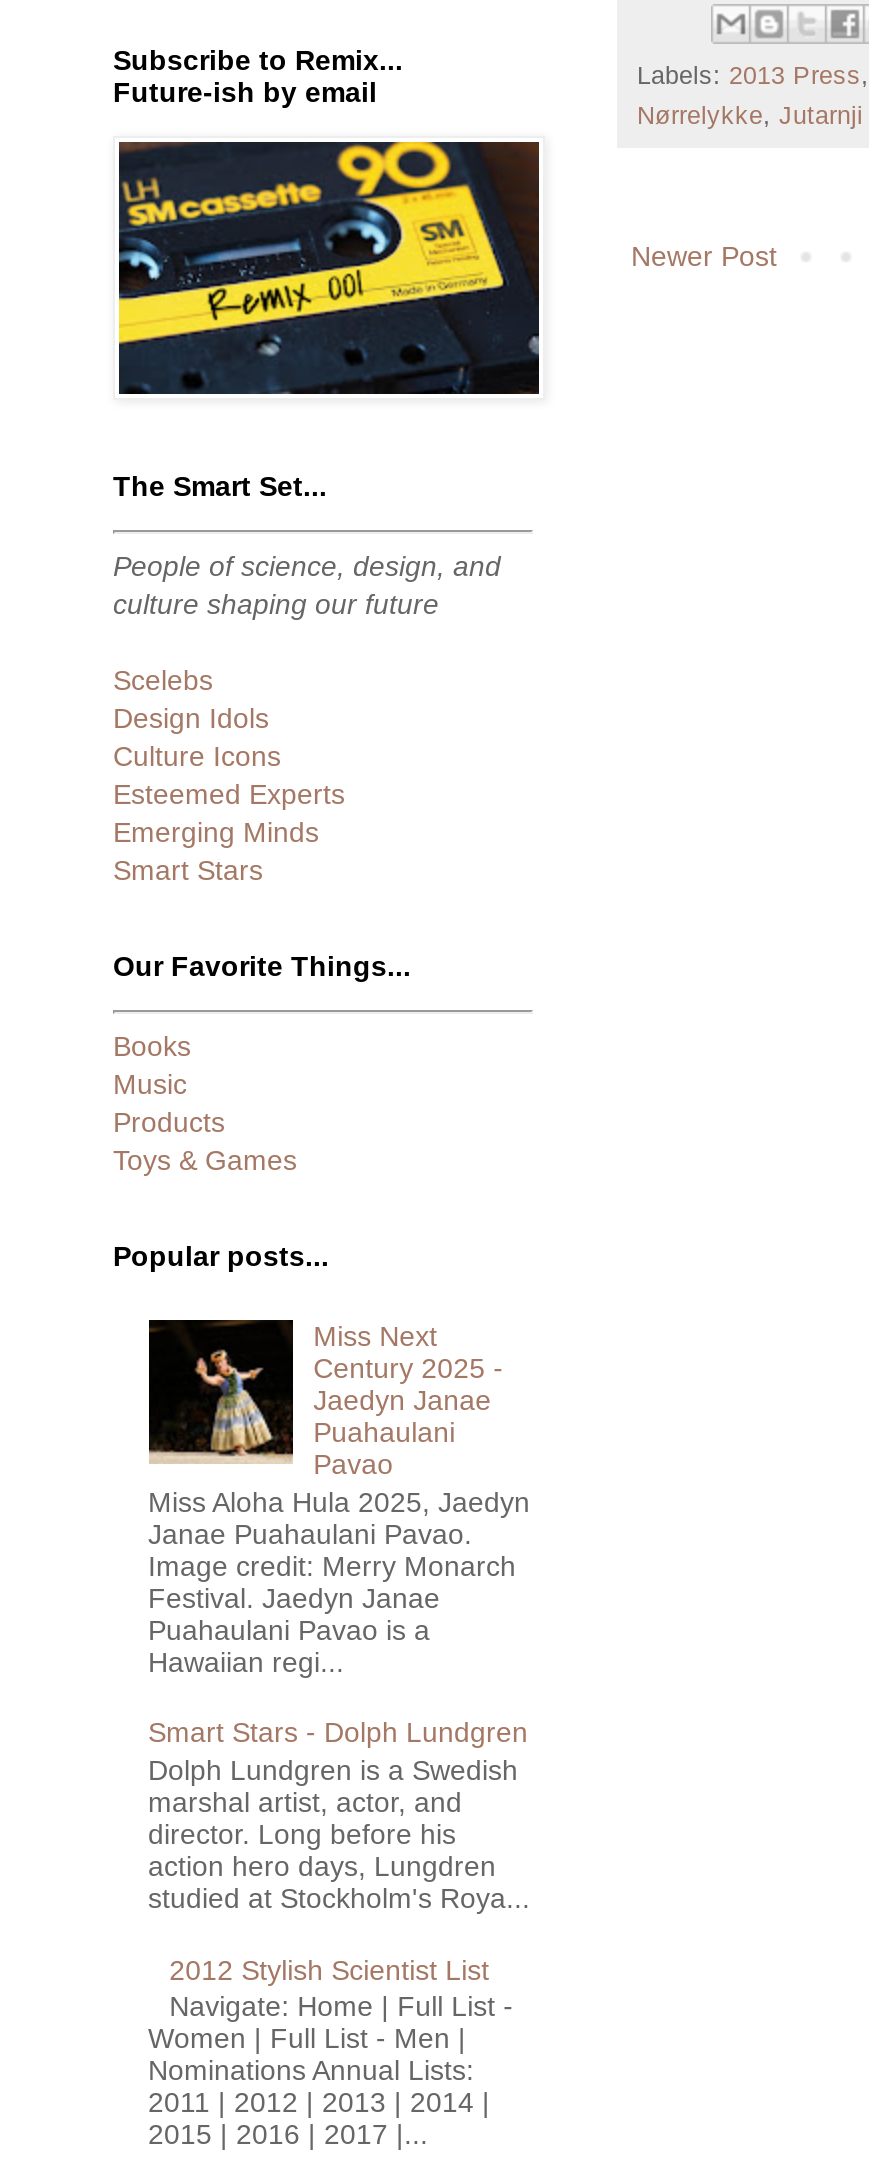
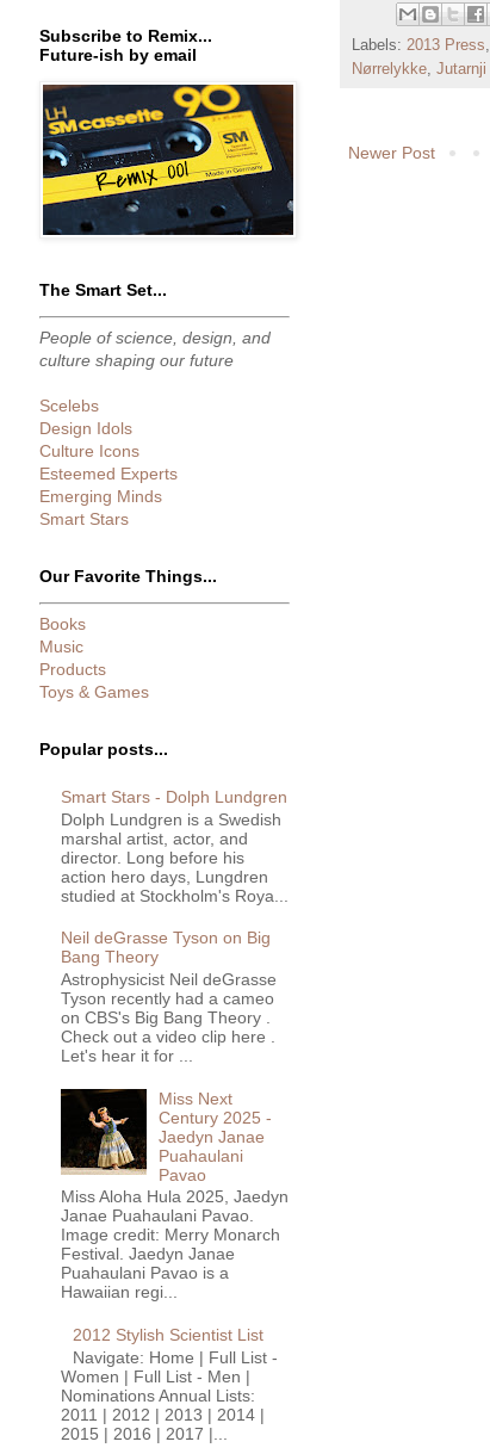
none -> [60,928,276,1065] Neil deGrasse Tyson on Big | Bang Theory | Astrophysicist Neil deGrasse | Tyson recently had a cameo | on CBS's Big Bang Theory . | Check out a video clip here . | Let's hear it for ...
moved [148,1320,530,1677] -> [60,1089,288,1302]: [image] | Miss Next | Century 2025 - | ... | Puahaulani Pavao is a | Hawaiian regi...
moved [148,1716,530,1914] -> [60,787,288,905]: Smart Stars - Dolph Lundgren | Dolph Lundgren is a Swedish | marshal artist, actor, and | director. Long before his | action hero days, Lungdren | studied at Stockholm's Roya...

